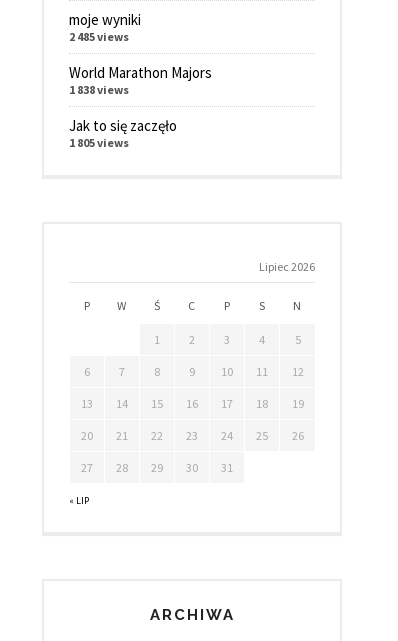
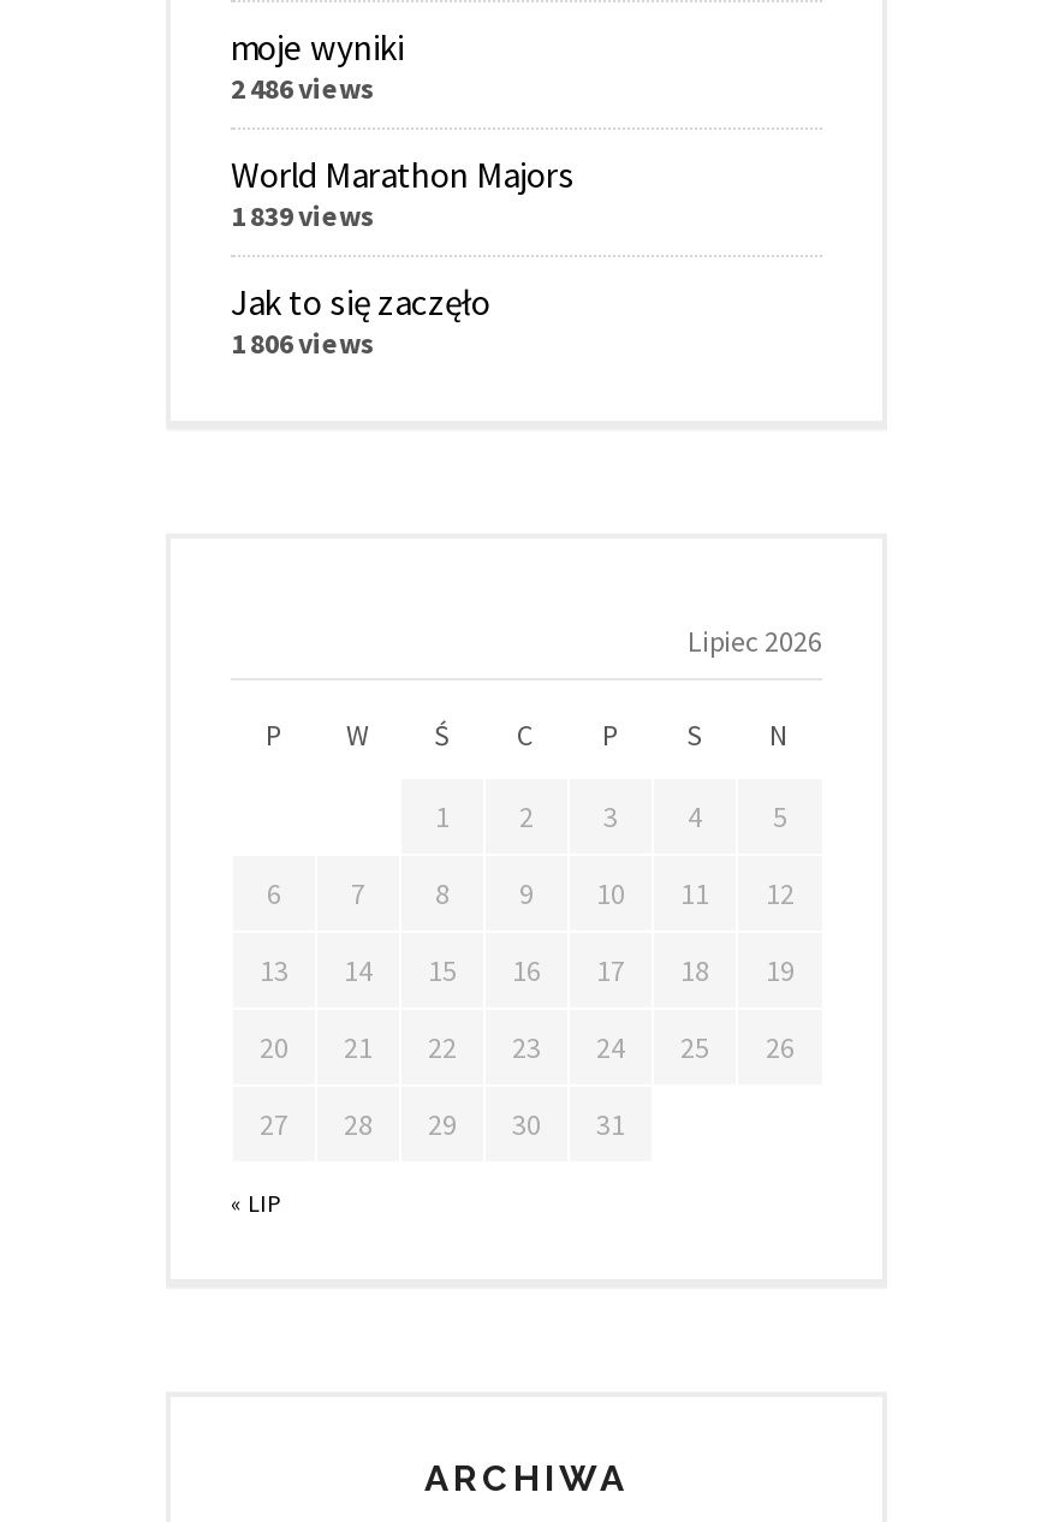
[69,29,129,44] 2 485 views -> [231,69,375,105] 2 486 views
[69,82,129,97] 1 838 views -> [231,196,375,233] 1 839 views
[69,135,129,150] 1 805 views -> [231,324,375,360] 1 806 views

